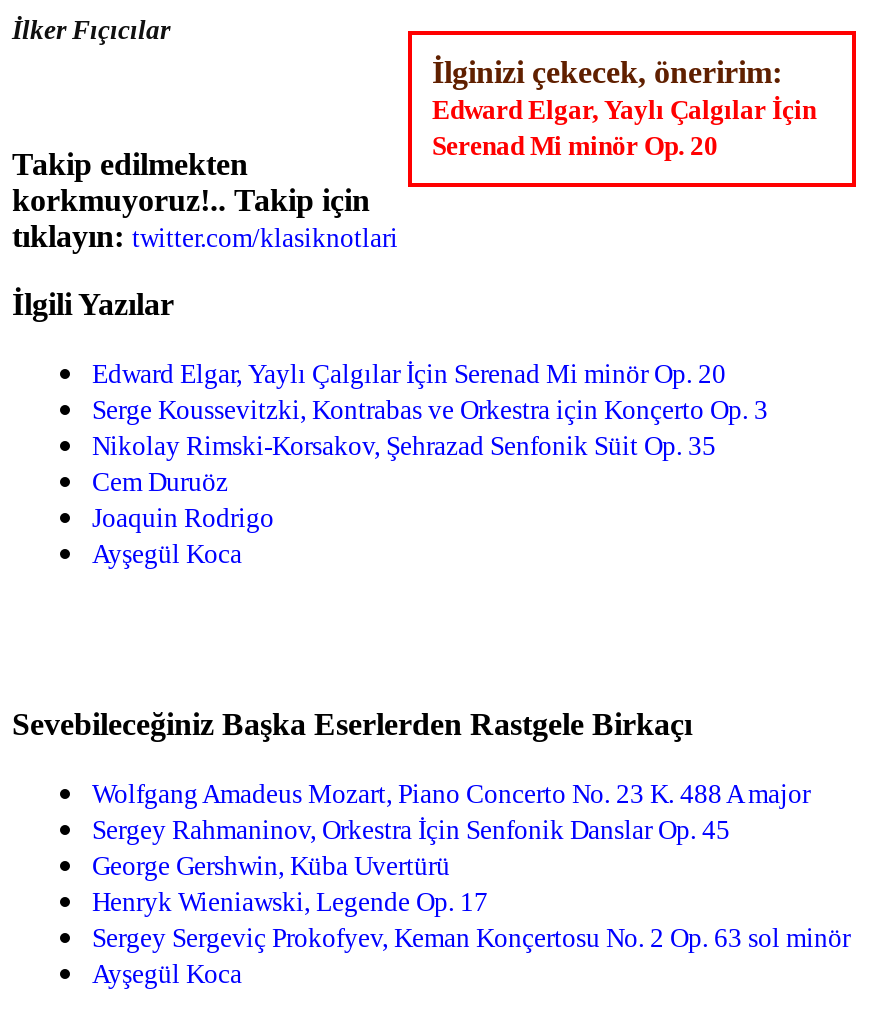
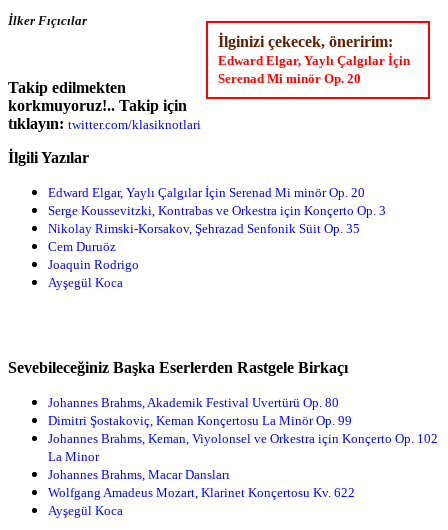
[92,779,850,953] Wolfgang Amadeus Mozart, Piano Concerto No. 23 K. 488 A major | Sergey Rahmaninov, Orkestra İçin Senfonik Danslar Op. 45 | George Gershwin, Küba Uvertürü | Henryk Wieniawski, Legende Op. 17 | Sergey Sergeviç Prokofyev, Keman Konçertosu No. 2 Op. 63 sol minör -> [48,395,438,500] Johannes Brahms, Akademik Festival Uvertürü Op. 80 | Dimitri Şostakoviç, Keman Konçertosu La Minör Op. 99 | Johannes Brahms, Keman, Viyolonsel ve Orkestra için Konçerto Op. 102 | La Minor | Johannes Brahms, Macar Dansları | Wolfgang Amadeus Mozart, Klarinet Konçertosu Kv. 622

